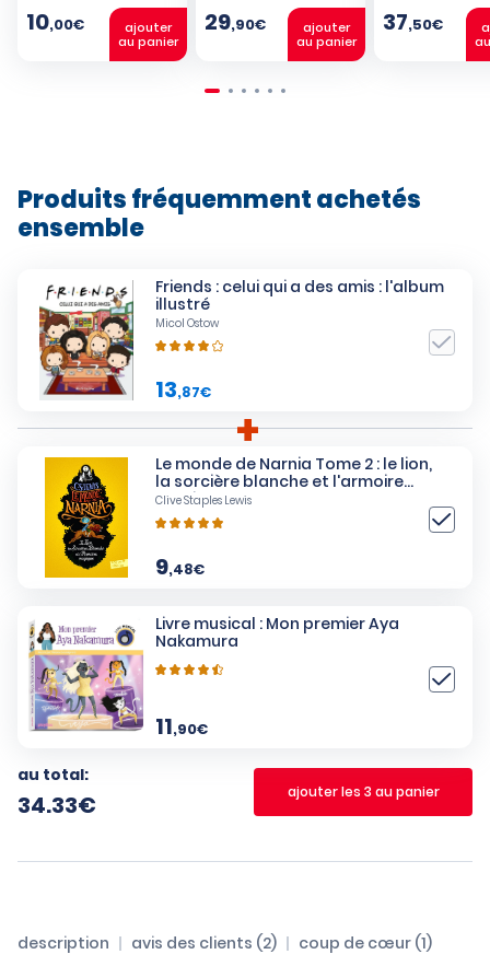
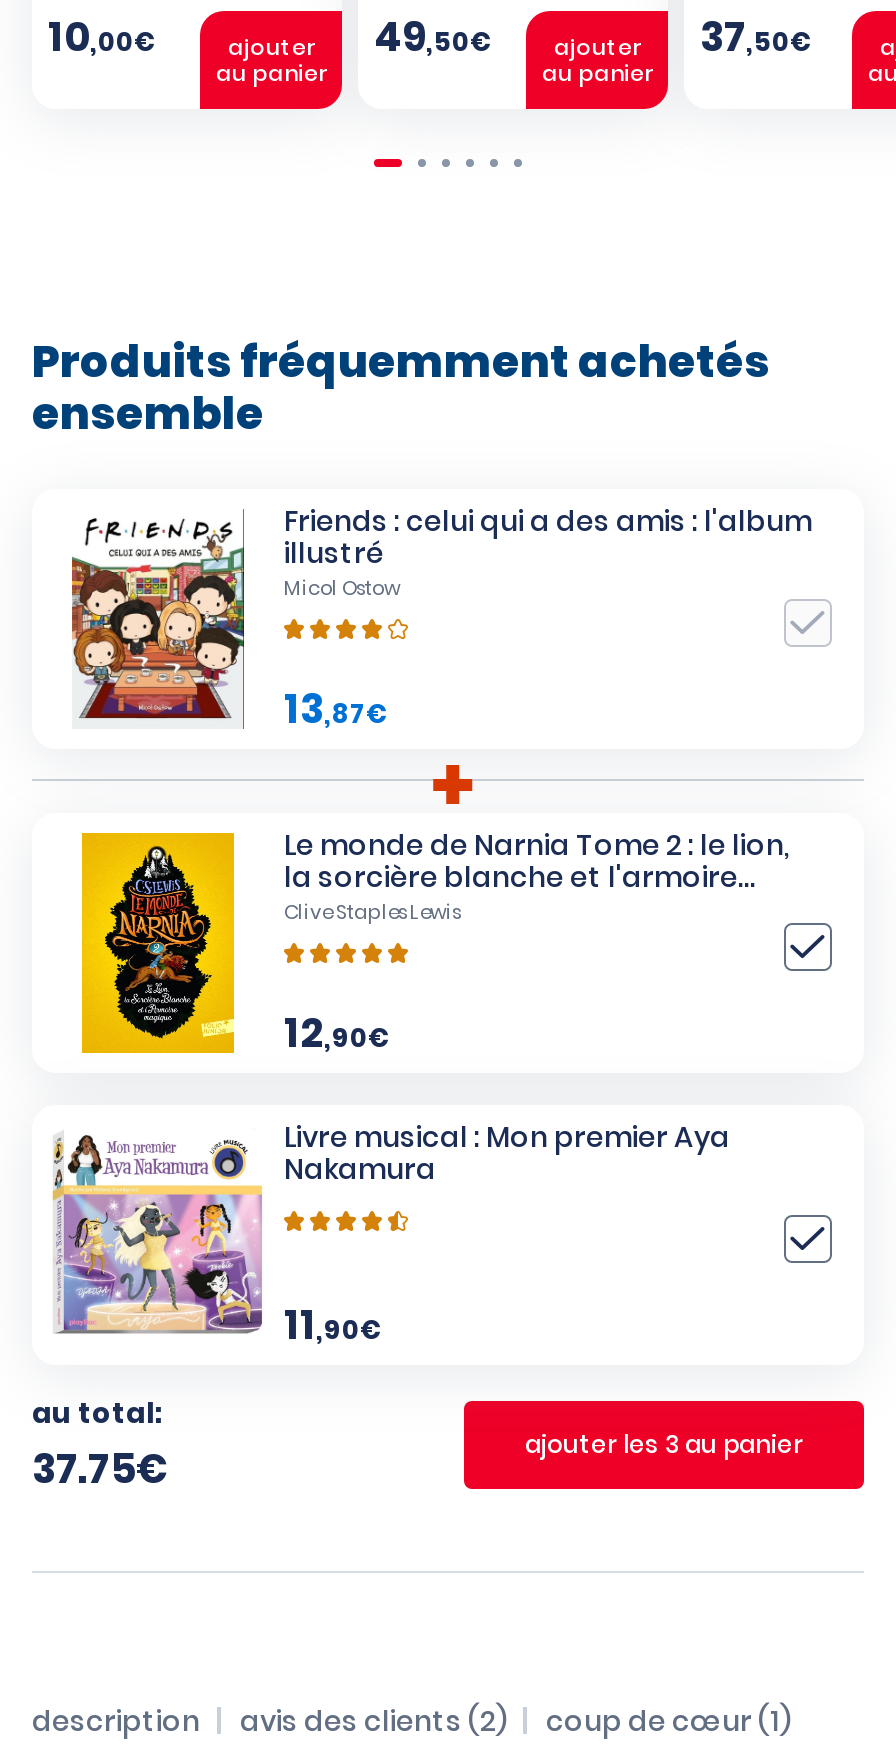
[205,7,266,37] 29,90€ -> [374,9,490,65] 49,50€
[155,552,205,582] 9,48€ -> [284,1005,388,1061] 12,90€
[17,790,96,821] 34.33€ -> [32,1441,170,1497] 37.75€

